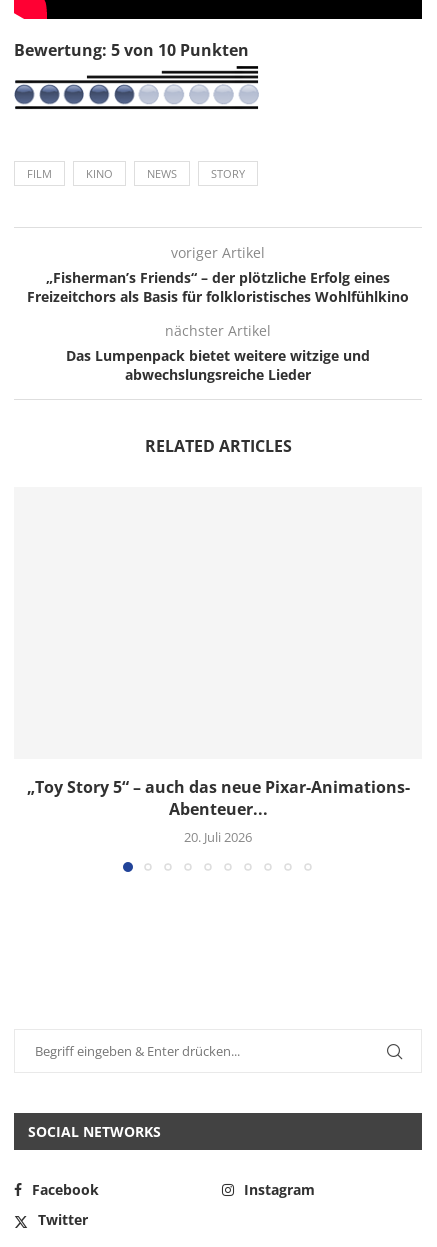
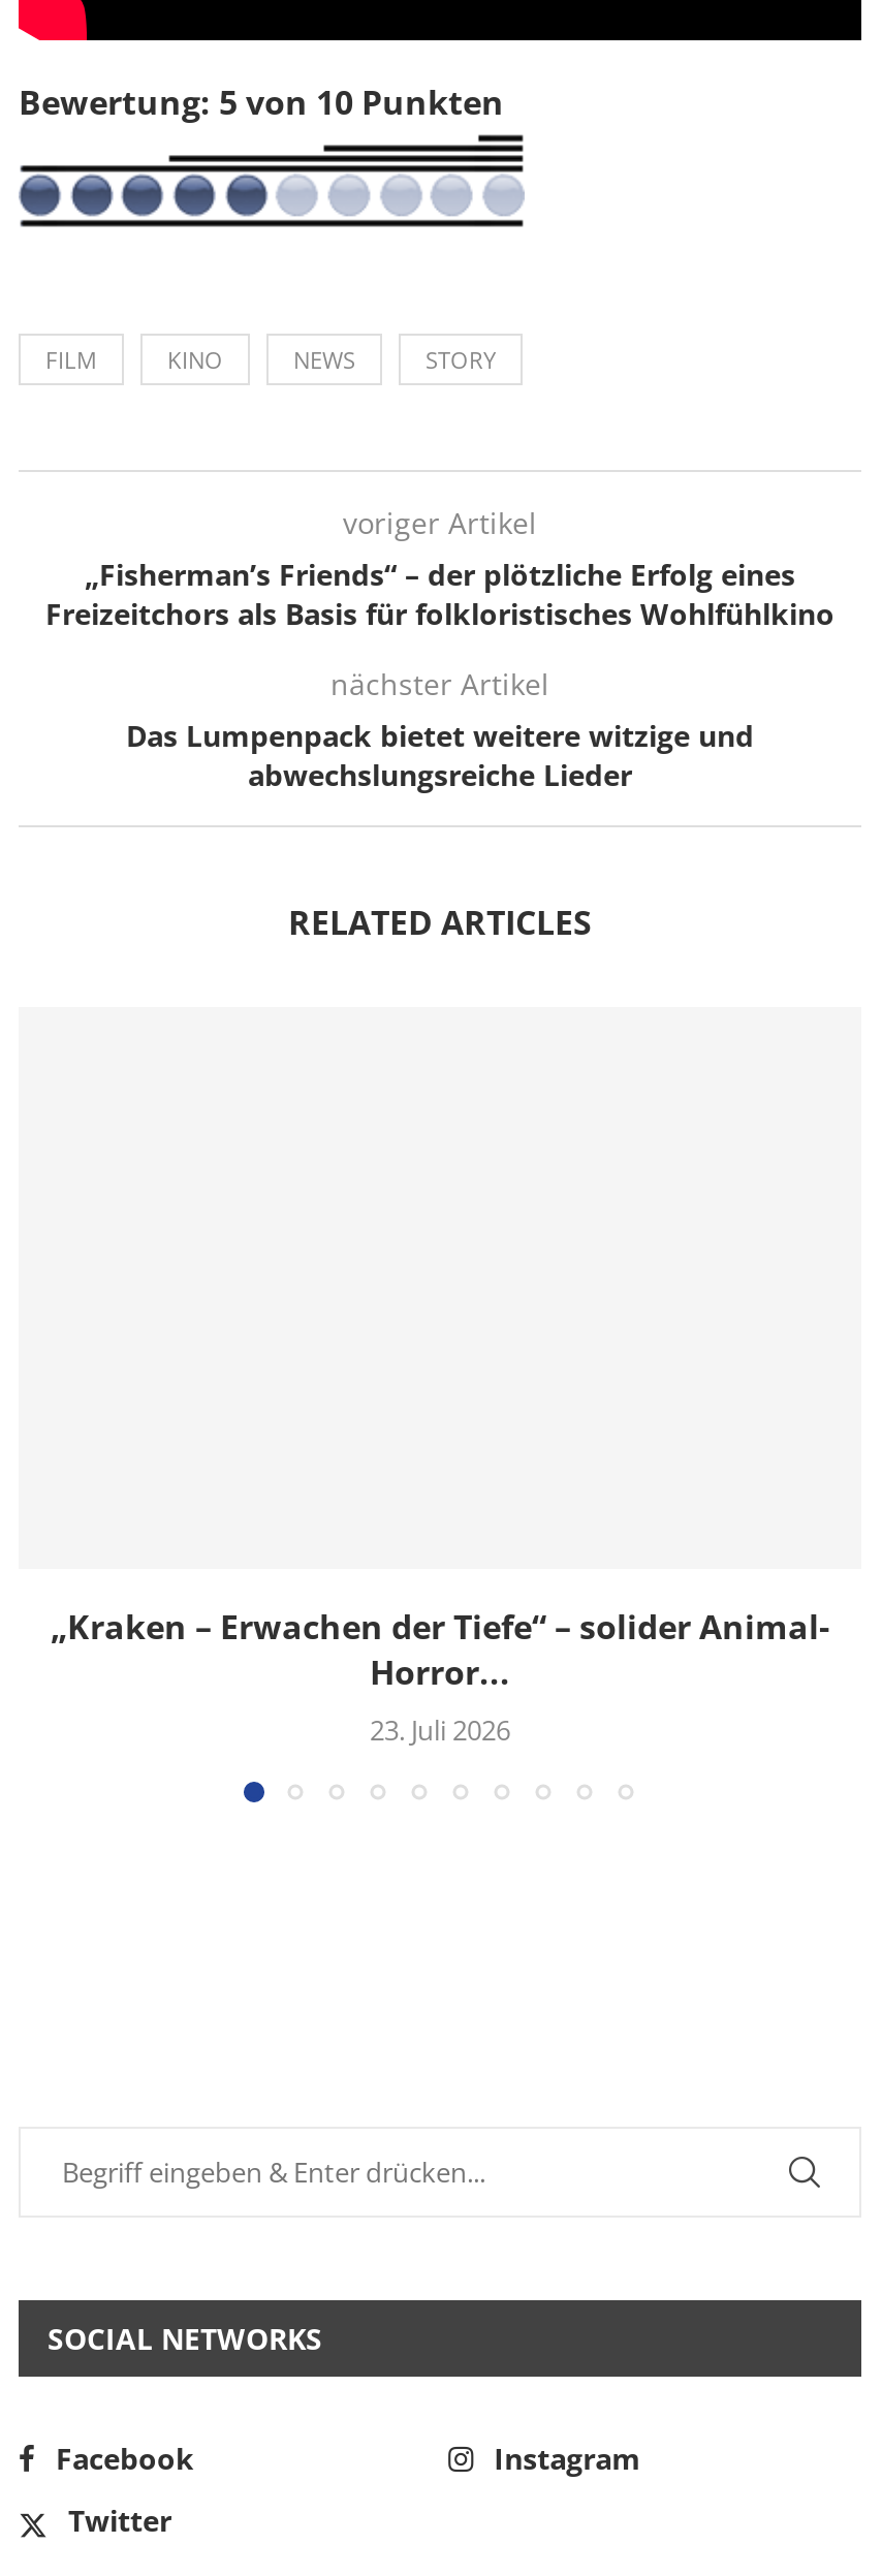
[26,776,409,846] „Toy Story 5“ – auch das neue Pixar-Animations- | Abenteuer... | 20. Juli 2026 -> [51,1604,829,1748] „Kraken – Erwachen der Tiefe“ – solider Animal- | Horror... | 23. Juli 2026

